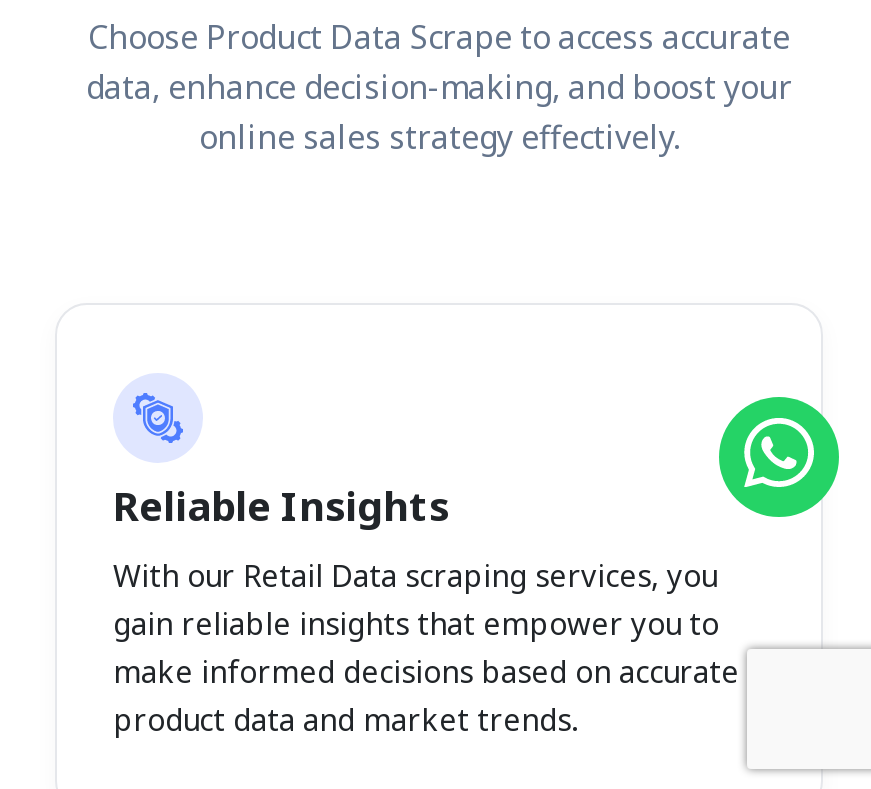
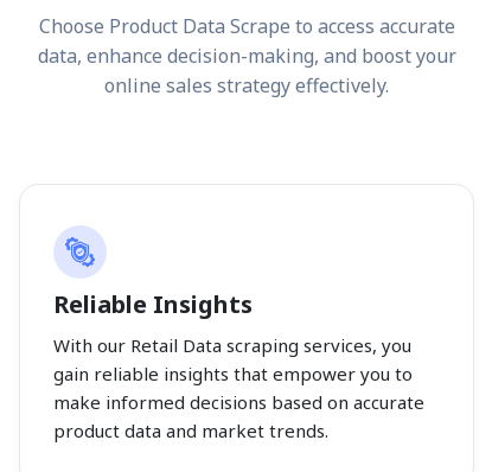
[717,395,841,519] [image] -> none

